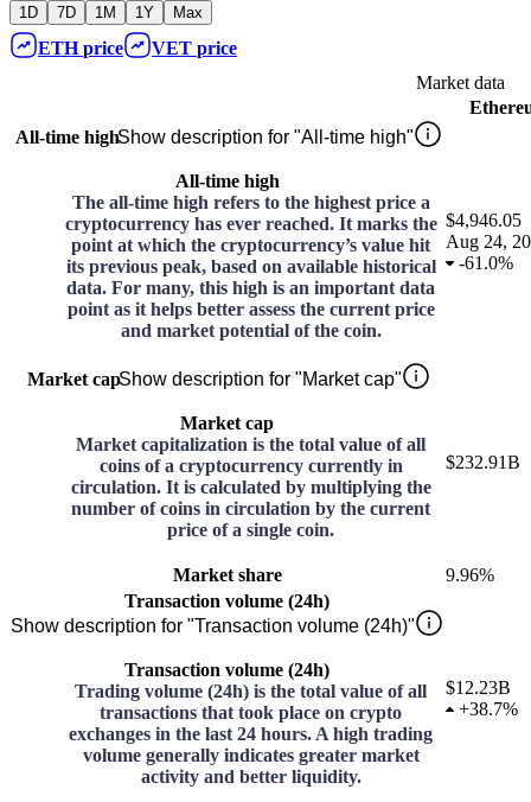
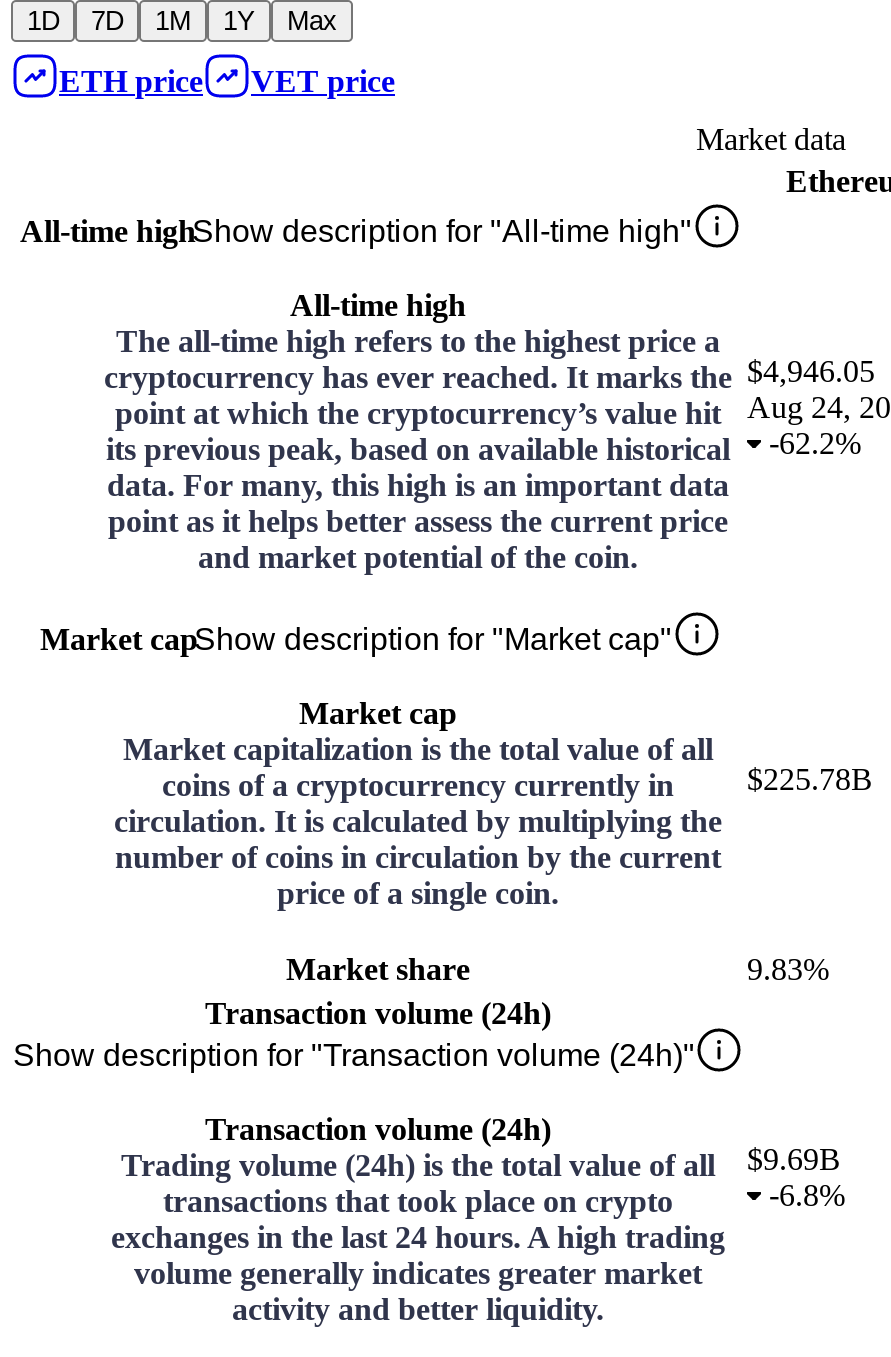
[66,253,513,277] its previous peak, based on available historical -61.0% -> [106,427,861,467] its previous peak, based on available historical -62.2%
[446,452,520,473] $232.91B -> [747,763,873,797] $225.78B
[446,565,494,585] 9.96% -> [747,953,829,987] 9.83%
[446,678,518,719] $12.23B | +38.7% -> [747,1143,845,1213] $9.69B | -6.8%

